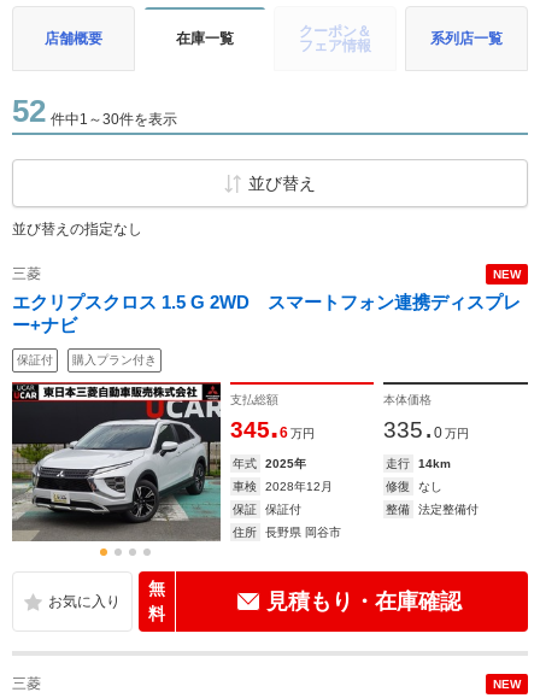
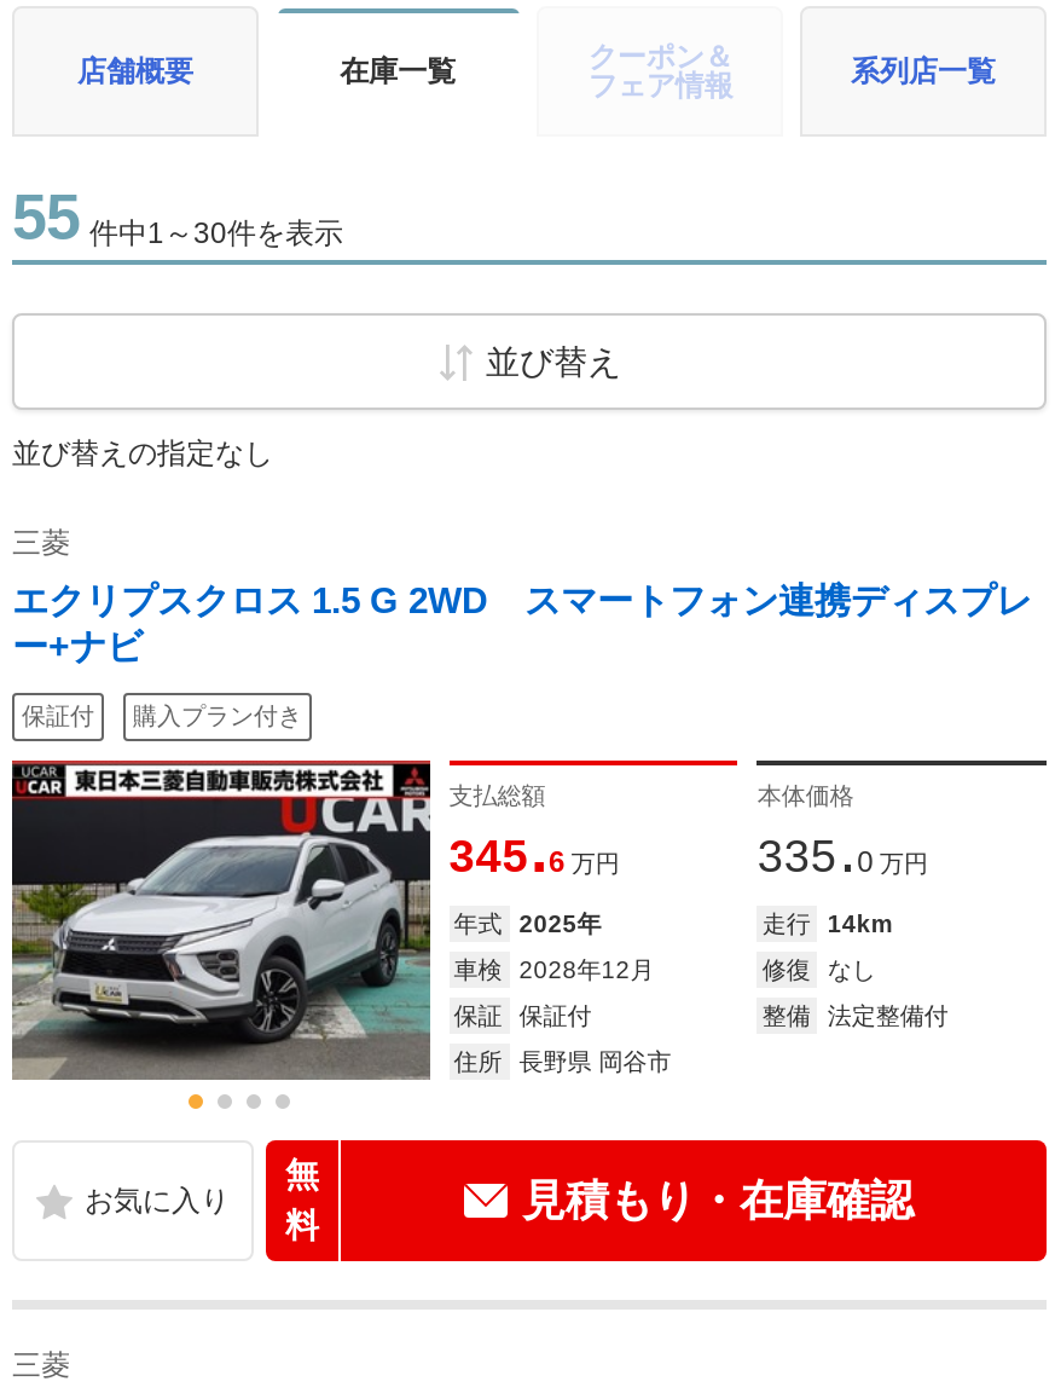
[12,93,177,129] 52 件中1～30件を表示 -> [12,180,343,253] 55 件中1～30件を表示
[493,268,521,281] NEW -> none
[493,678,521,691] NEW -> none

